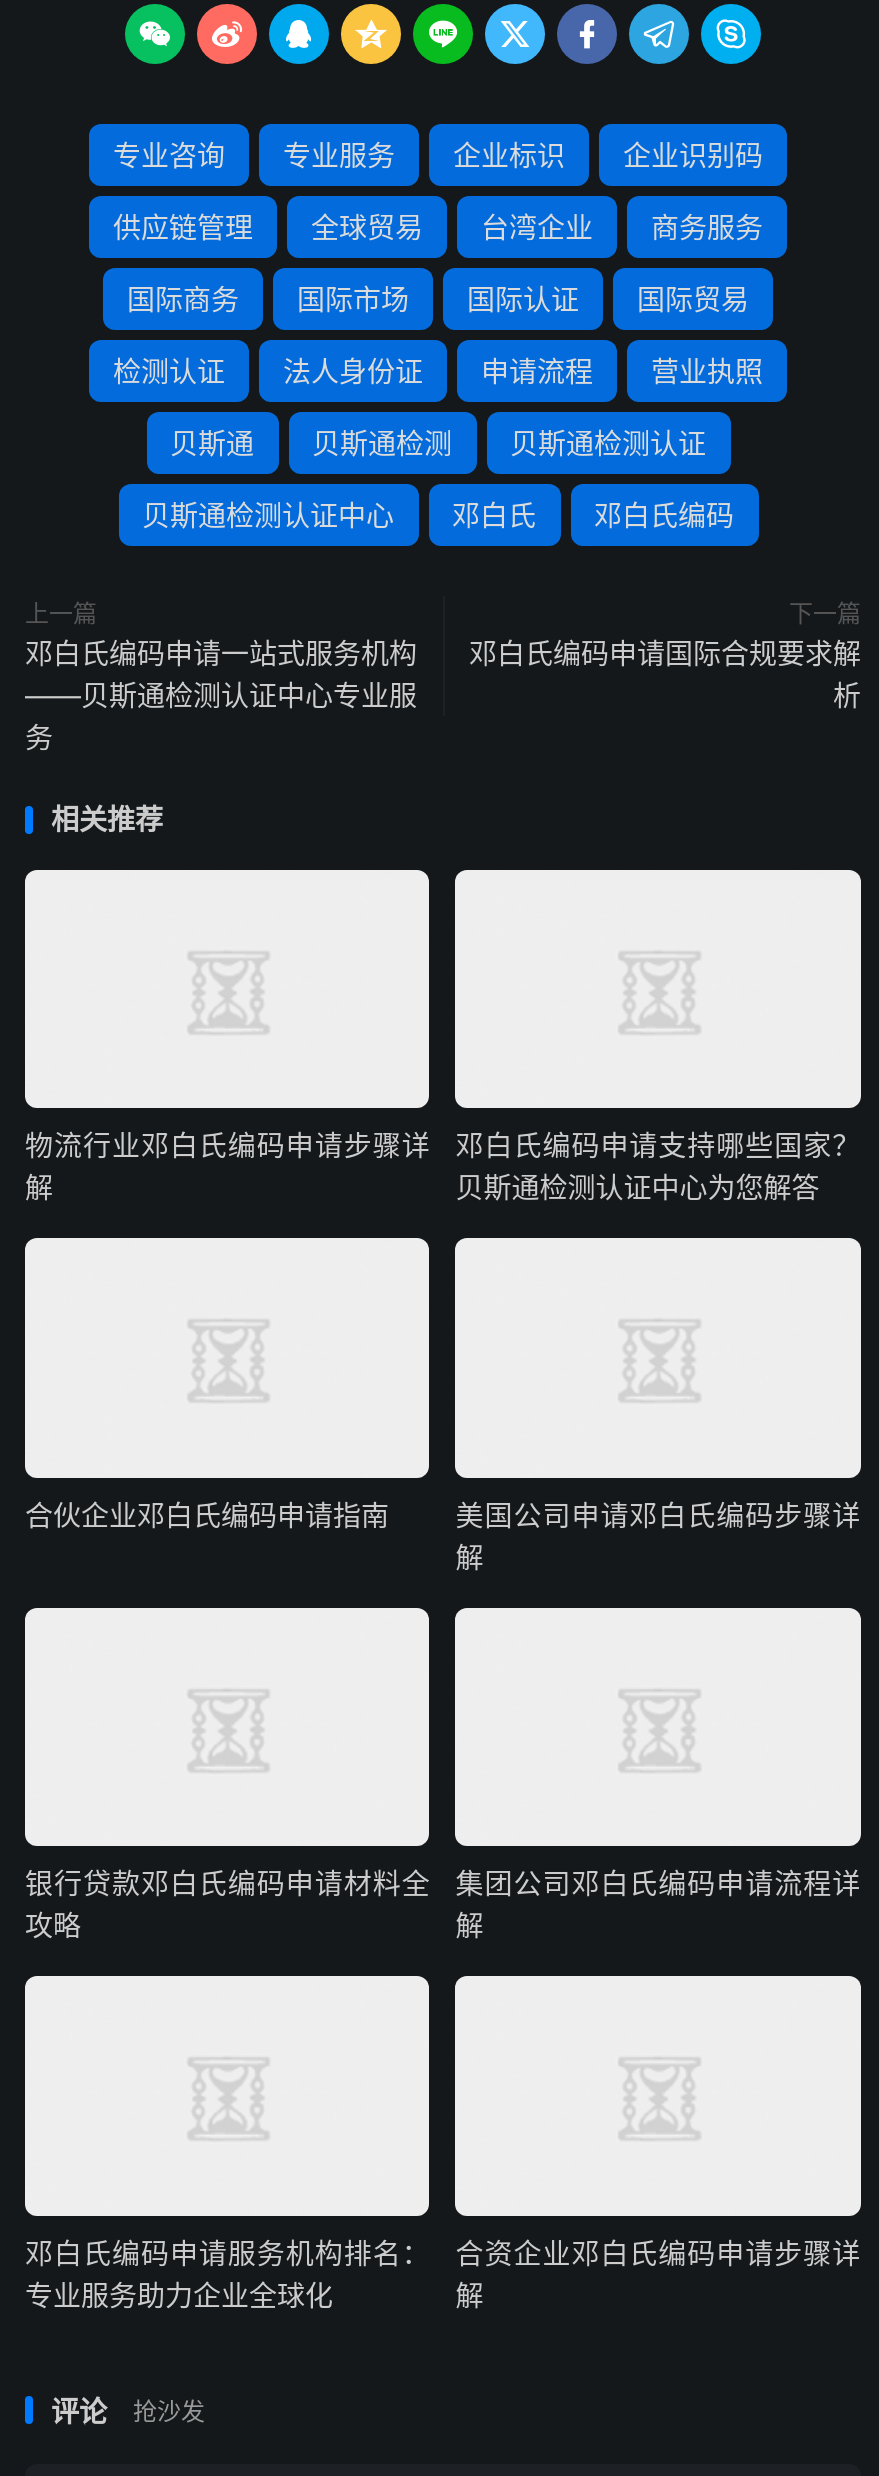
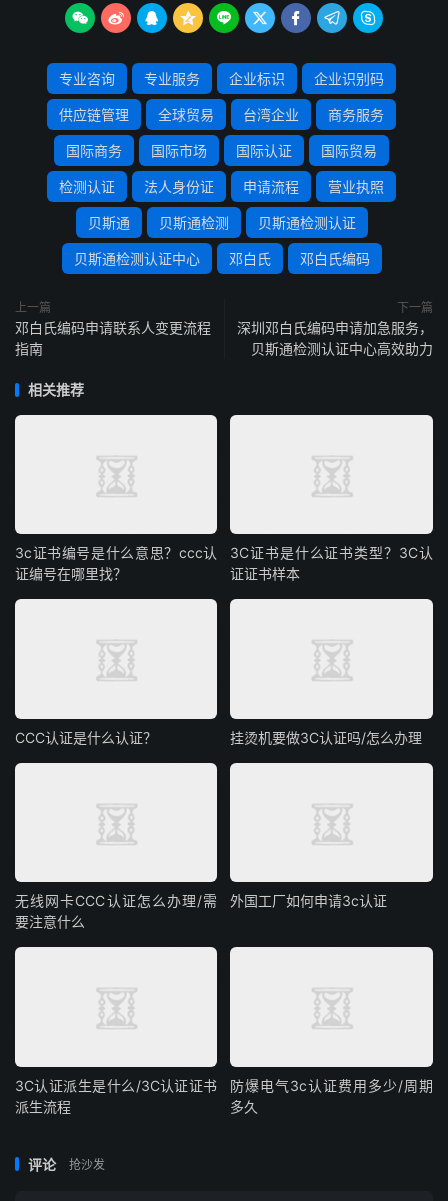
[25,636,417,754] 邓白氏编码申请一站式服务机构 | ——贝斯通检测认证中心专业服 | 务 -> [15,319,211,357] 邓白氏编码申请联系人变更流程 | 指南
[469,636,861,712] 邓白氏编码申请国际合规要求解 | 析 -> [237,319,433,357] 深圳邓白氏编码申请加急服务， | 贝斯通检测认证中心高效助力
[25,1129,430,1205] 物流行业邓白氏编码申请步骤详 | 解 -> [15,544,217,582] 3c证书编号是什么意思？ccc认 | 证编号在哪里找？
[455,1129,860,1205] 邓白氏编码申请支持哪些国家？ | 贝斯通检测认证中心为您解答 -> [230,544,433,582] 3C证书是什么证书类型？3C认 | 证证书样本
[25,1498,860,1574] 合伙企业邓白氏编码申请指南 | 美国公司申请邓白氏编码步骤详 | 解 -> [15,729,422,746] CCC认证是什么认证？ | 挂烫机要做3C认证吗/怎么办理
[25,1867,430,1943] 银行贷款邓白氏编码申请材料全 | 攻略 -> [15,892,217,930] 无线网卡CCC认证怎么办理/需 | 要注意什么
[455,1867,860,1943] 集团公司邓白氏编码申请流程详 | 解 -> [230,892,387,909] 外国工厂如何申请3c认证
[25,2236,430,2312] 邓白氏编码申请服务机构排名： | 专业服务助力企业全球化 -> [15,1077,217,1115] 3C认证派生是什么/3C认证证书 | 派生流程
[455,2236,860,2312] 合资企业邓白氏编码申请步骤详 | 解 -> [230,1077,433,1115] 防爆电气3c认证费用多少/周期 | 多久

